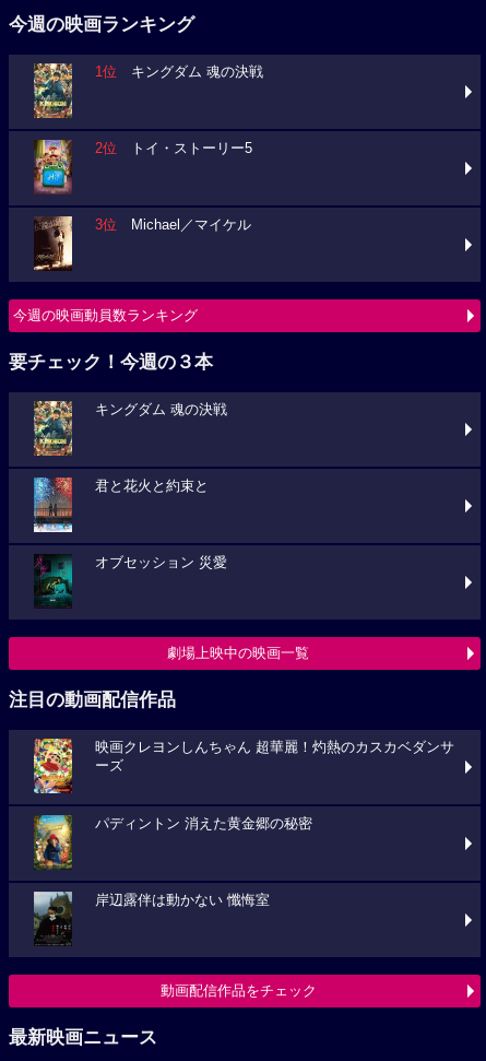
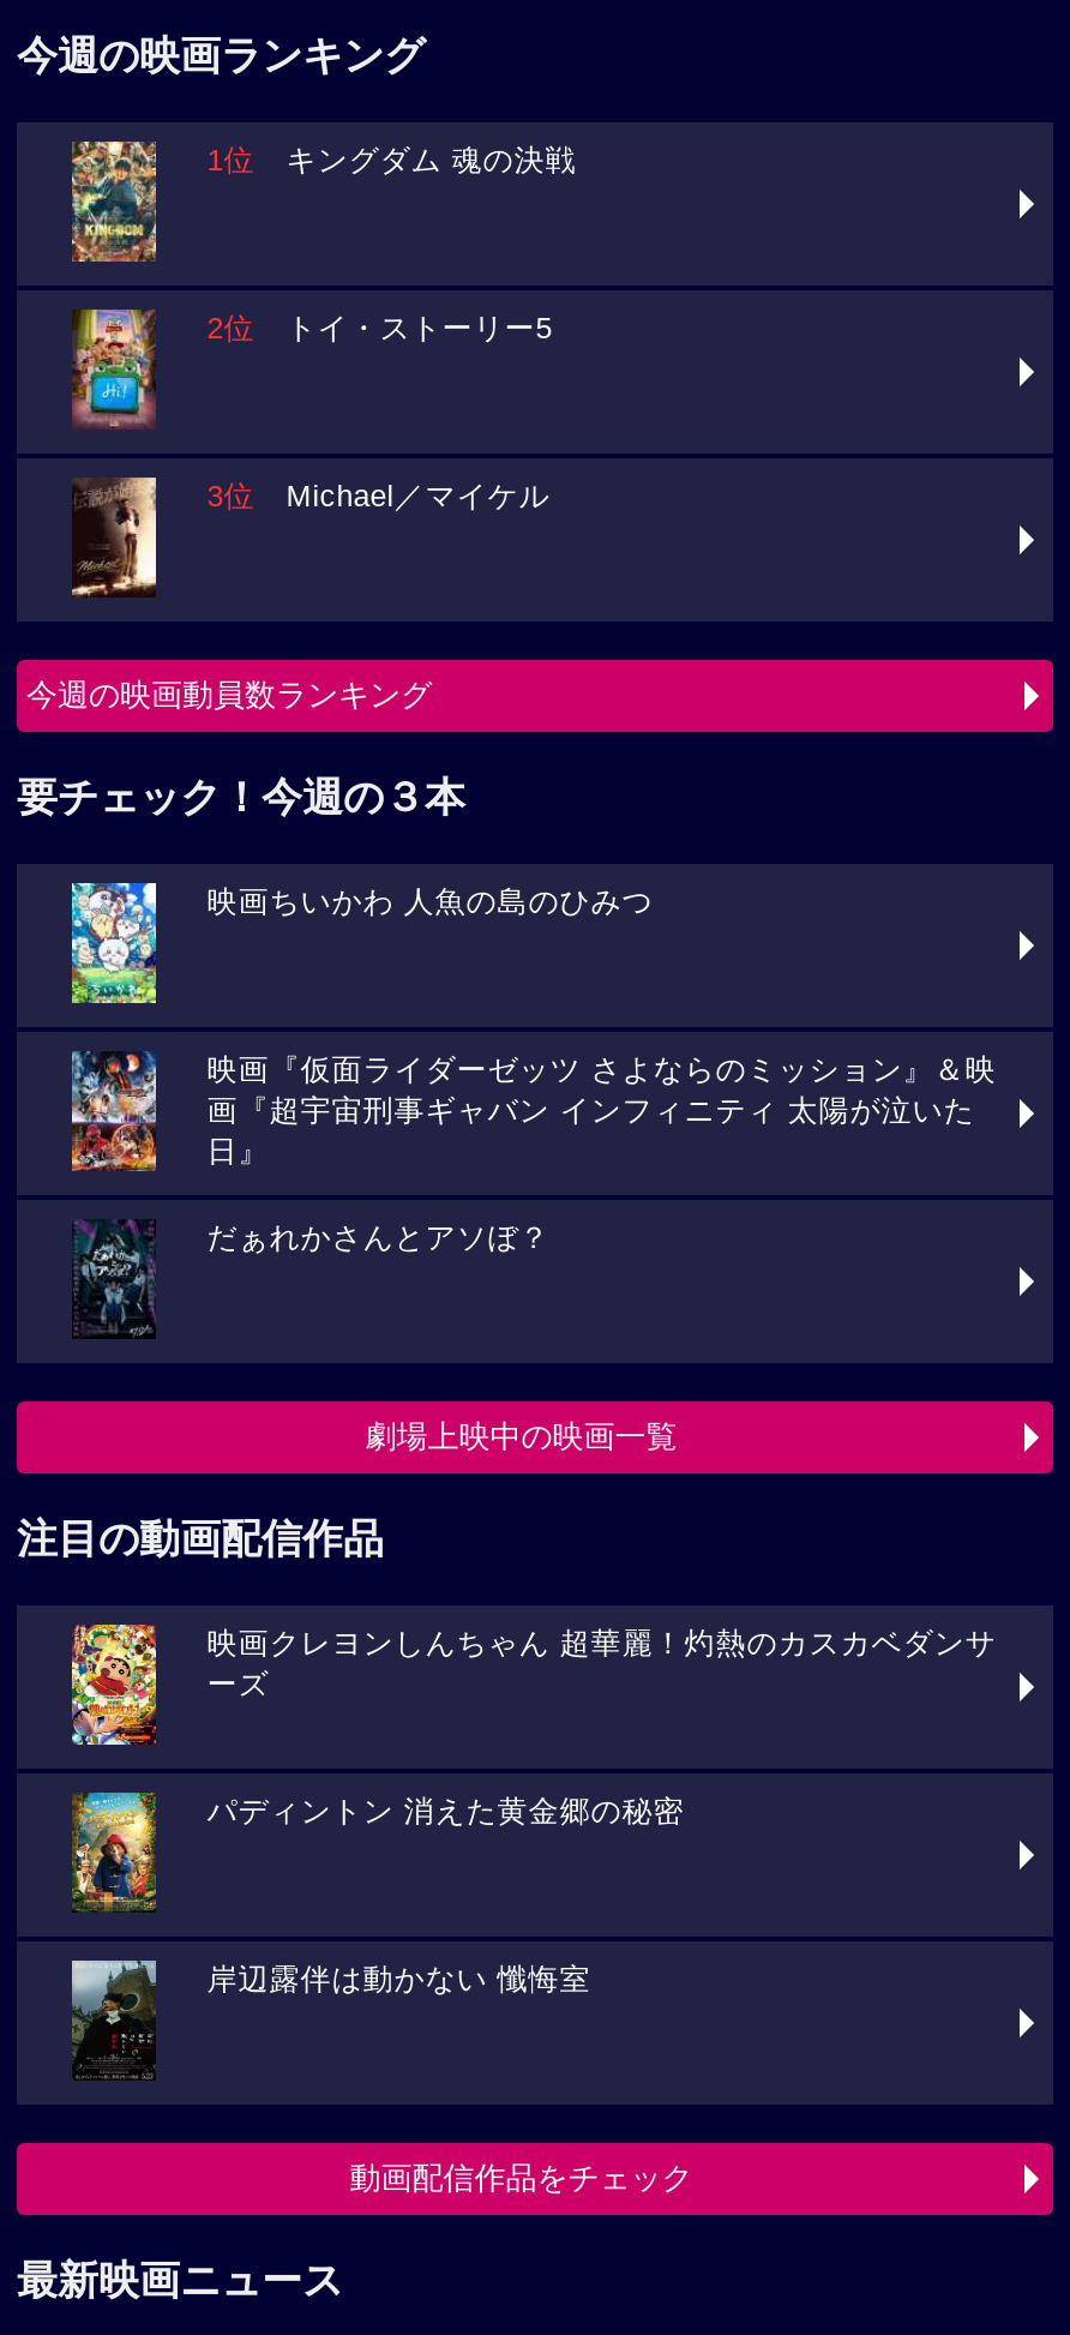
[33,400,227,457] [image] | キングダム 魂の決戦 -> [70,881,653,1006] [image] | 映画ちいかわ 人魚の島のひみつ
[33,476,209,533] [image] | 君と花火と約束と -> [70,1051,996,1171] [image] | 映画『仮面ライダーゼッツ さよならのミッション』＆映 | 画『超宇宙刑事ギャバン インフィニティ 太陽が泣いた | 日』
[34,554,227,605] [image] | オブセッション 災愛 -> [74,1219,550,1334] [image] | だぁれかさんとアソぼ？

